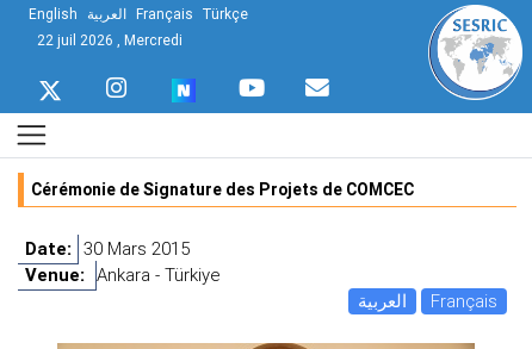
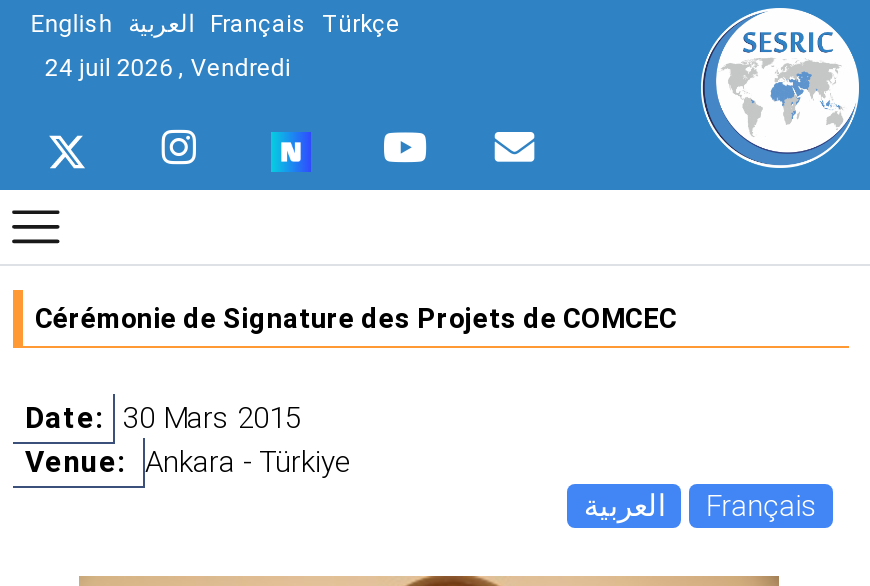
[37,31,182,49] 22 juil 2026 , Mercredi -> [45,52,291,82] 24 juil 2026 , Vendredi

